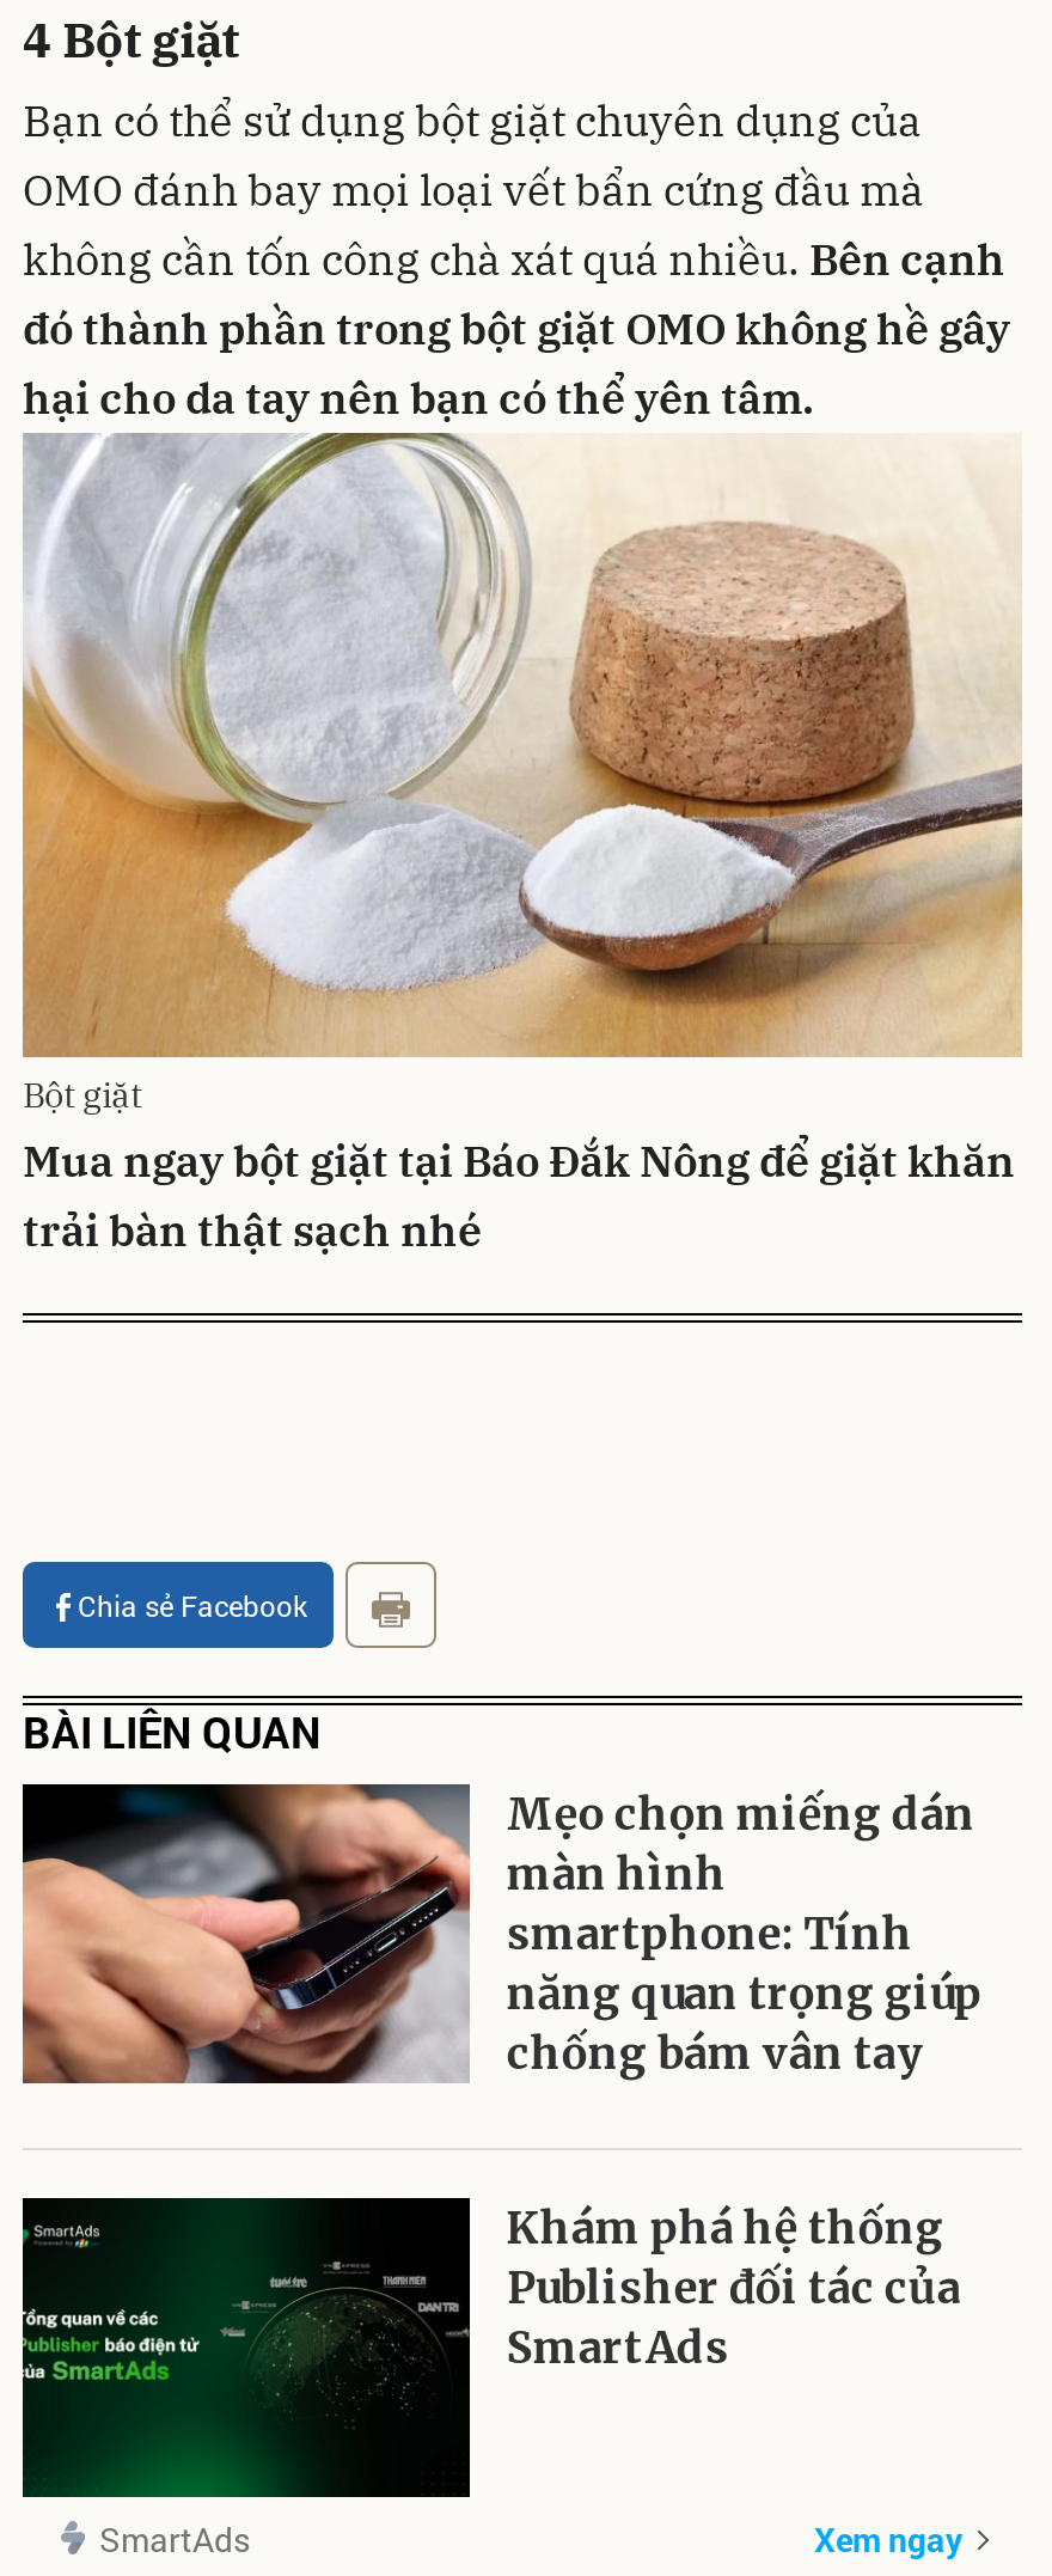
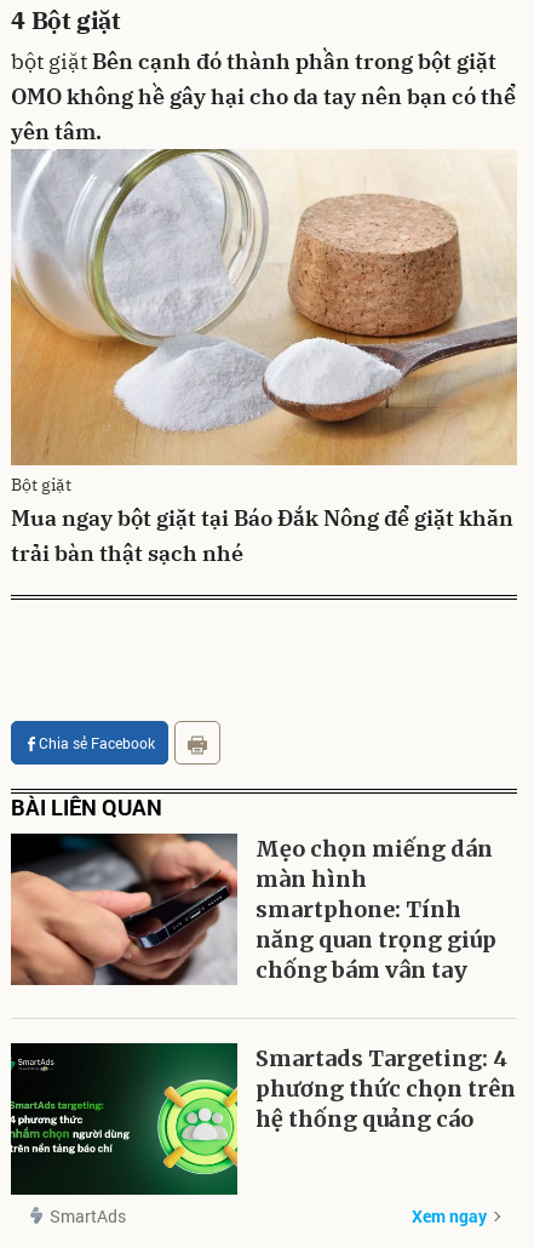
[23,93,1010,425] Bạn có thể sử dụng bột giặt chuyên dụng của | OMO đánh bay mọi loại vết bẩn cứng đầu mà | không cần tốn công chà xát quá nhiều. Bên cạnh | đó thành phần trong bột giặt OMO không hề gây | hại cho da tay nên bạn có thể yên tâm. -> [11,47,516,145] bột giặt Bên cạnh đó thành phần trong bột giặt | OMO không hề gây hại cho da tay nên bạn có thể | yên tâm.
[23,2198,961,2497] [image] | Khám phá hệ thống | Publisher đối tác của | SmartAds -> [11,1043,516,1195] [image] | Smartads Targeting: 4 | phương thức chọn trên | hệ thống quảng cáo

